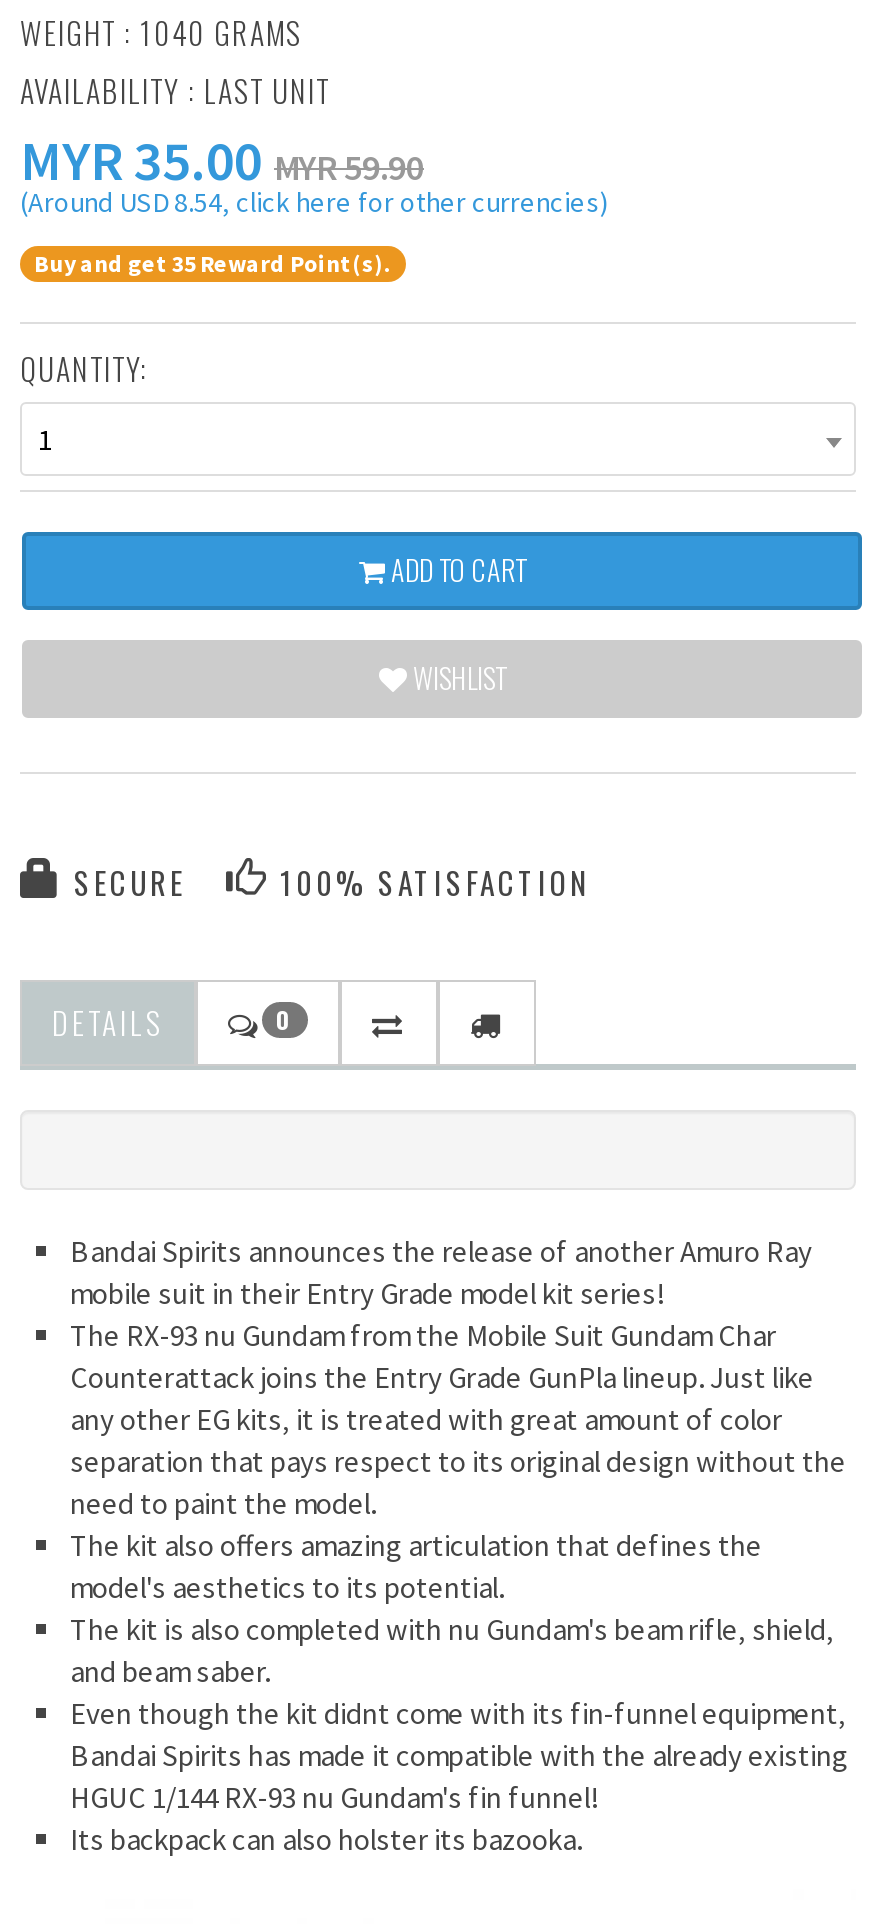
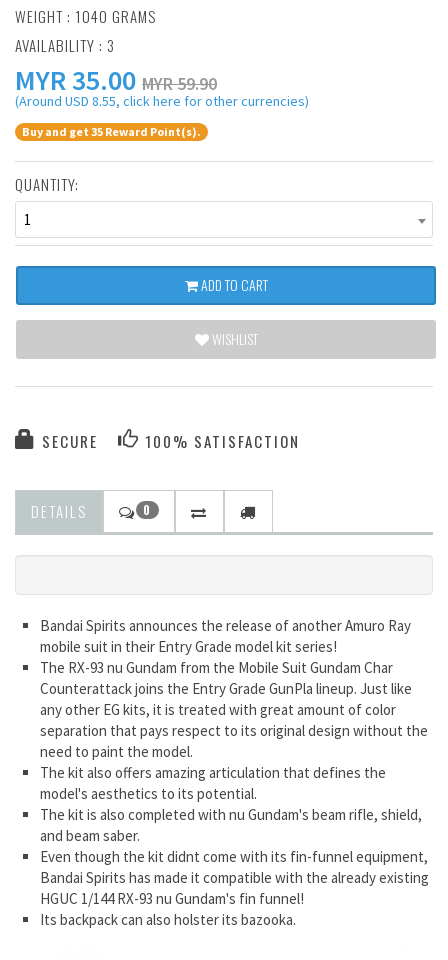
[20,68,330,112] AVAILABILITY : LAST UNIT -> [15,34,115,56] AVAILABILITY : 3
[20,184,608,220] (Around USD 8.54, click here for other currencies) -> [15,92,309,110] (Around USD 8.55, click here for other currencies)

